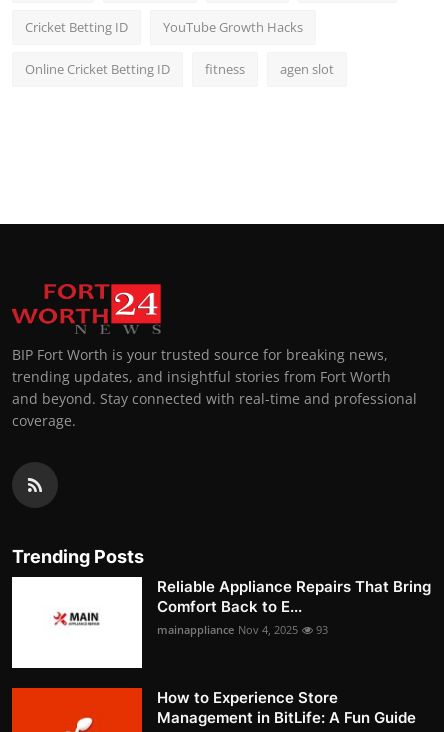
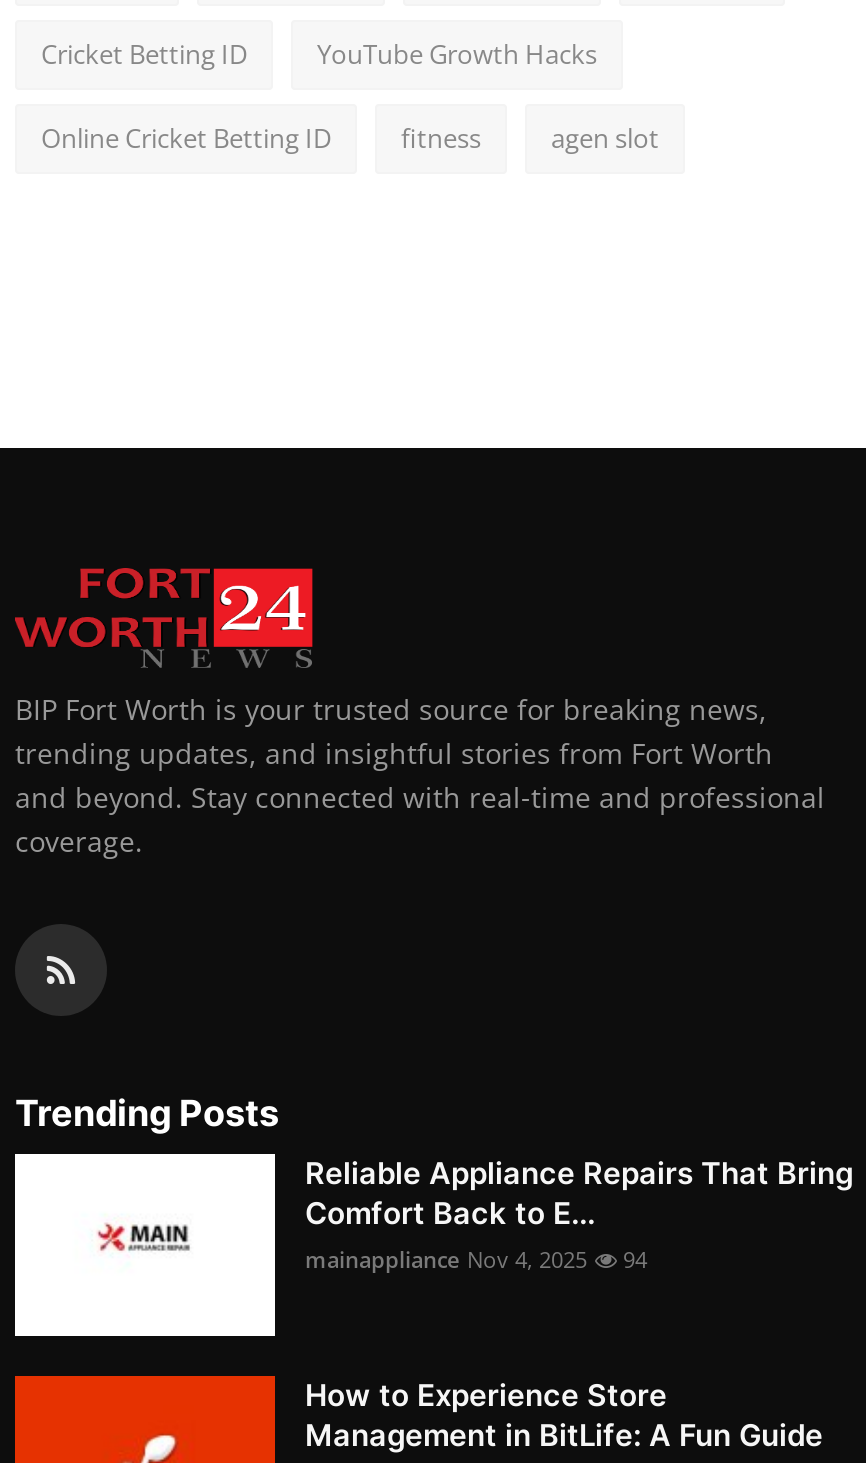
[157,622,328,637] mainappliance Nov 4, 2025 93 -> [305,1244,647,1274] mainappliance Nov 4, 2025 94

